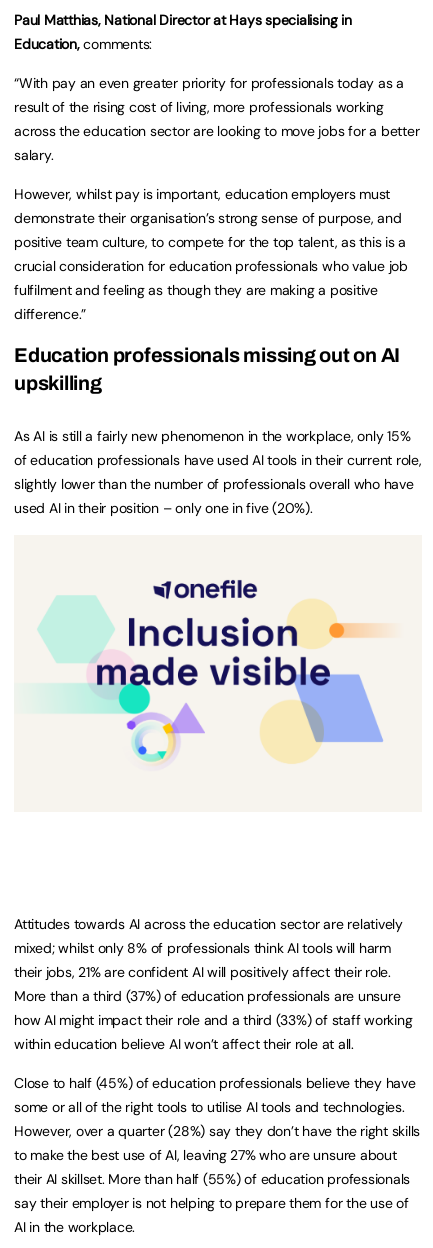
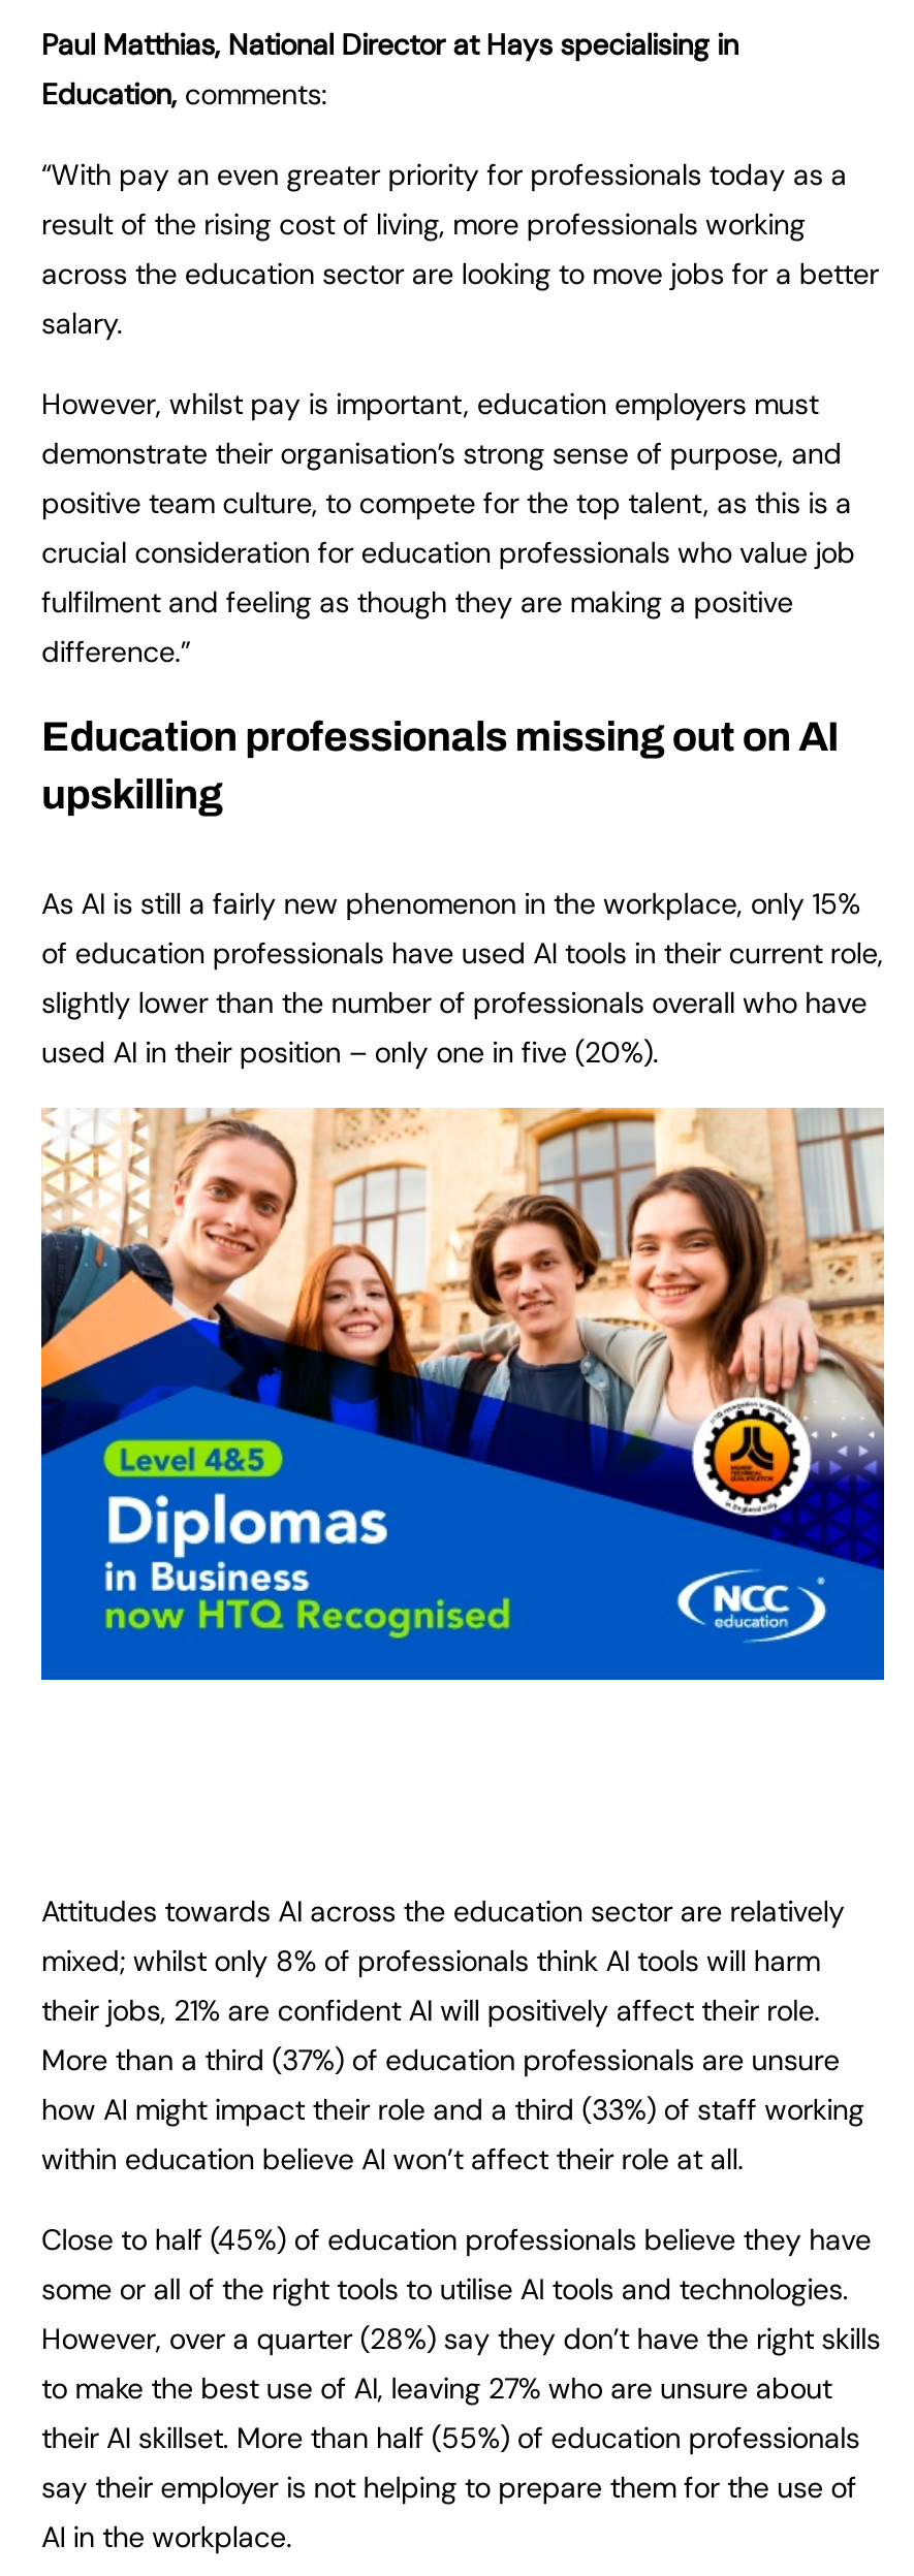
[14,535,422,812] [image] -> [39,1106,886,1682] [image]

